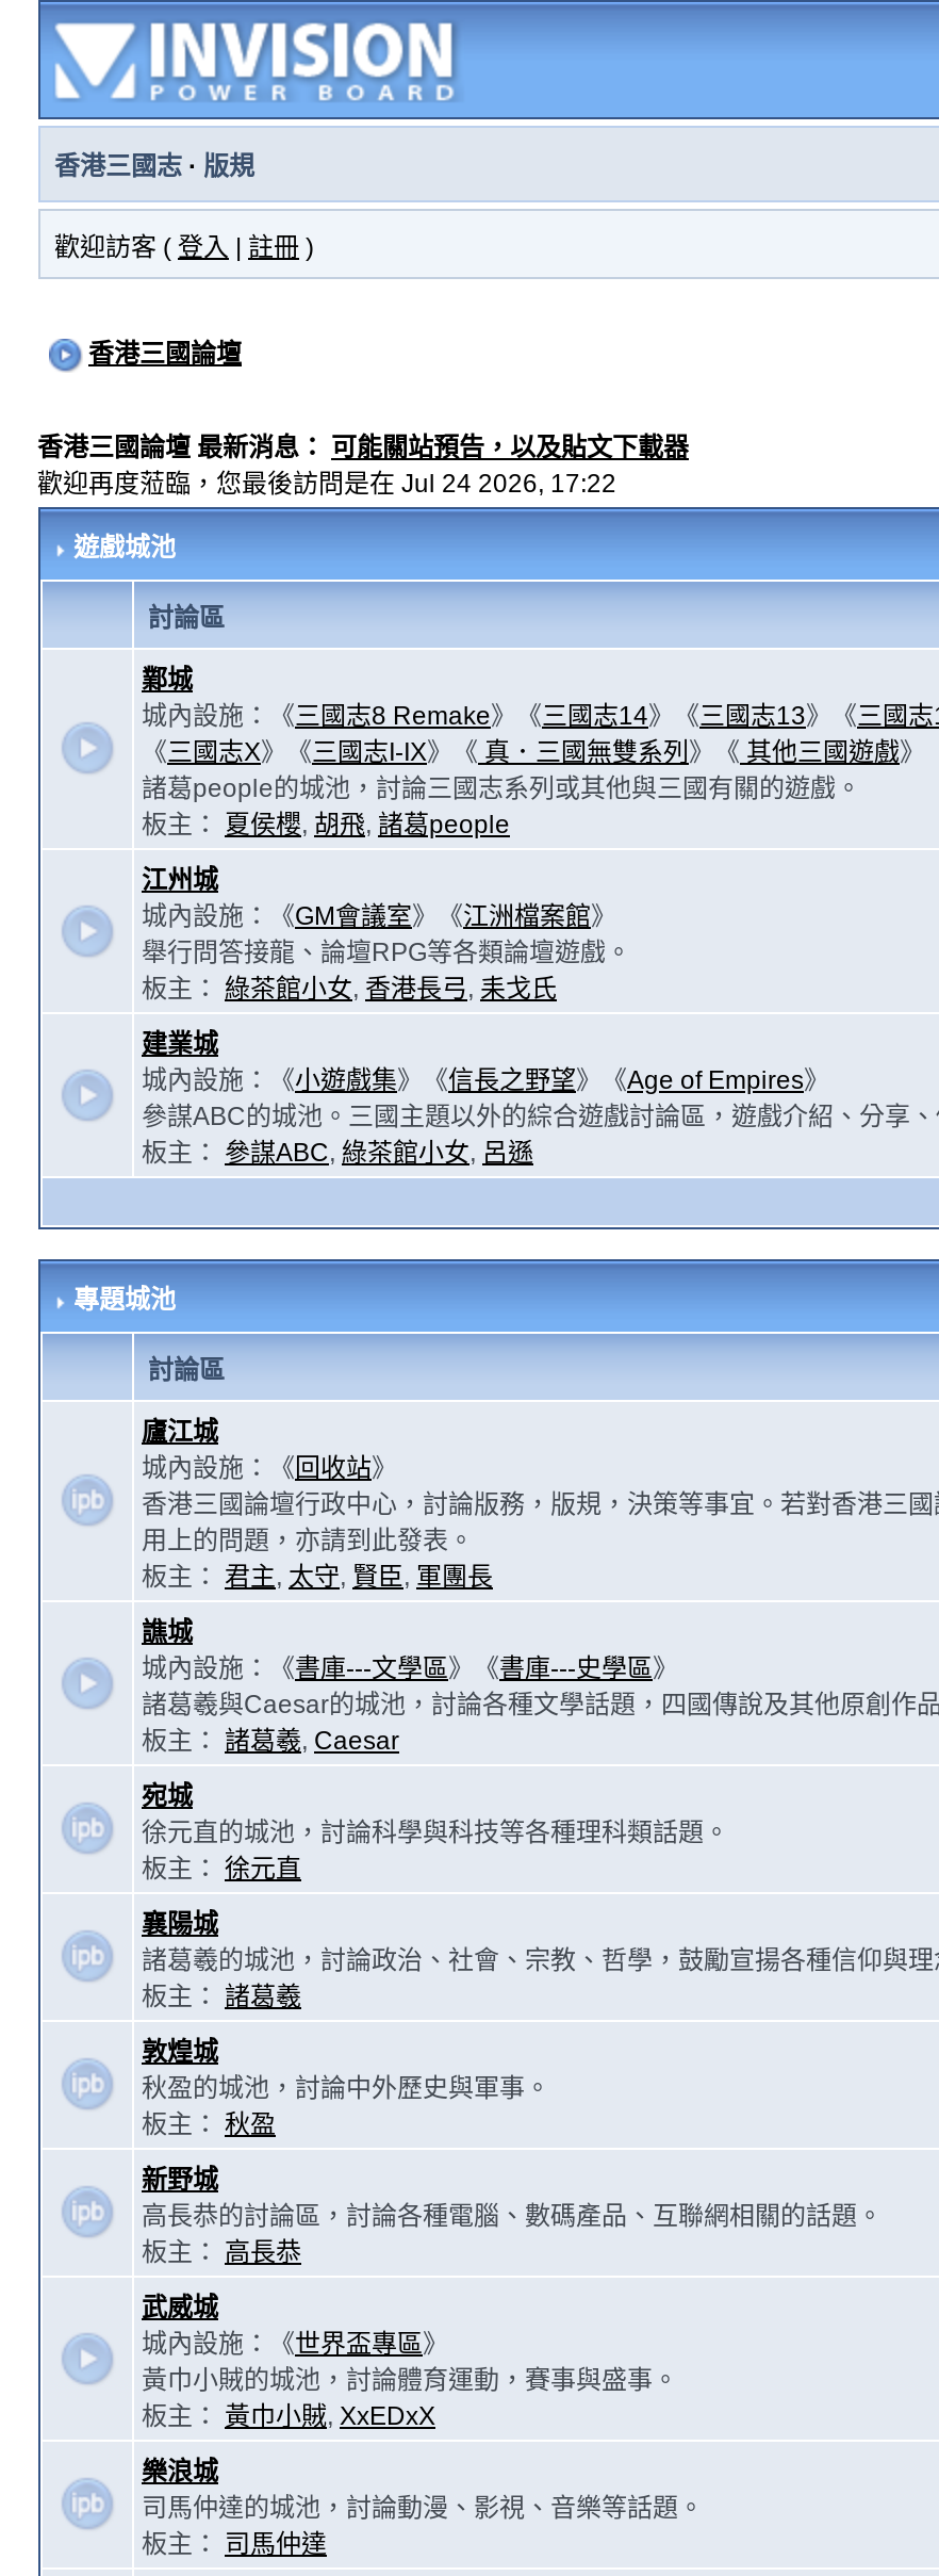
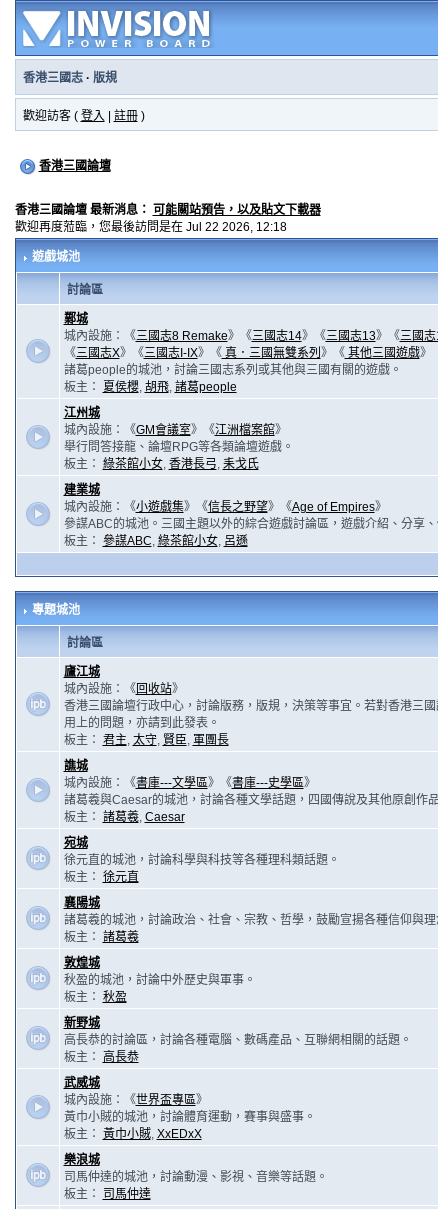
[37,469,616,499] 歡迎再度蒞臨，您最後訪問是在 Jul 24 2026, 17:22 -> [14,220,286,234] 歡迎再度蒞臨，您最後訪問是在 Jul 22 2026, 12:18

